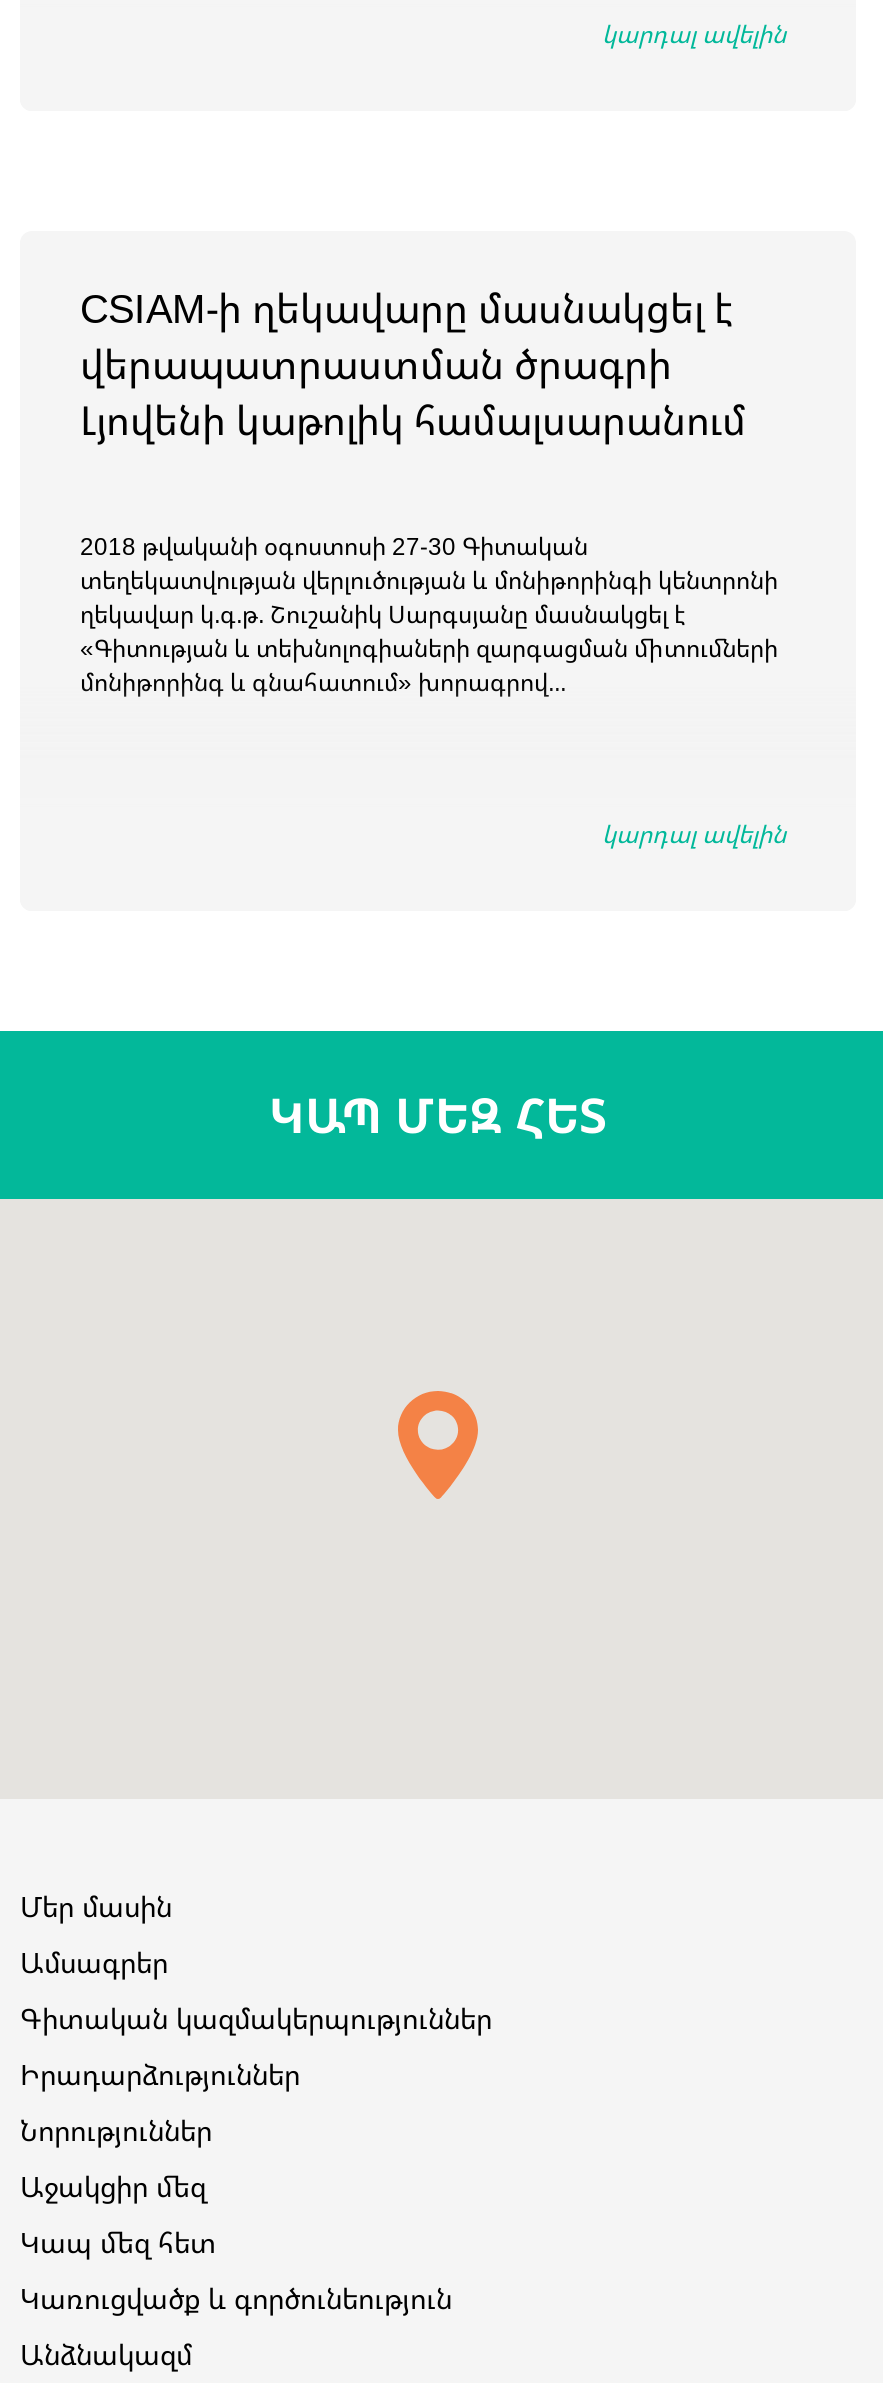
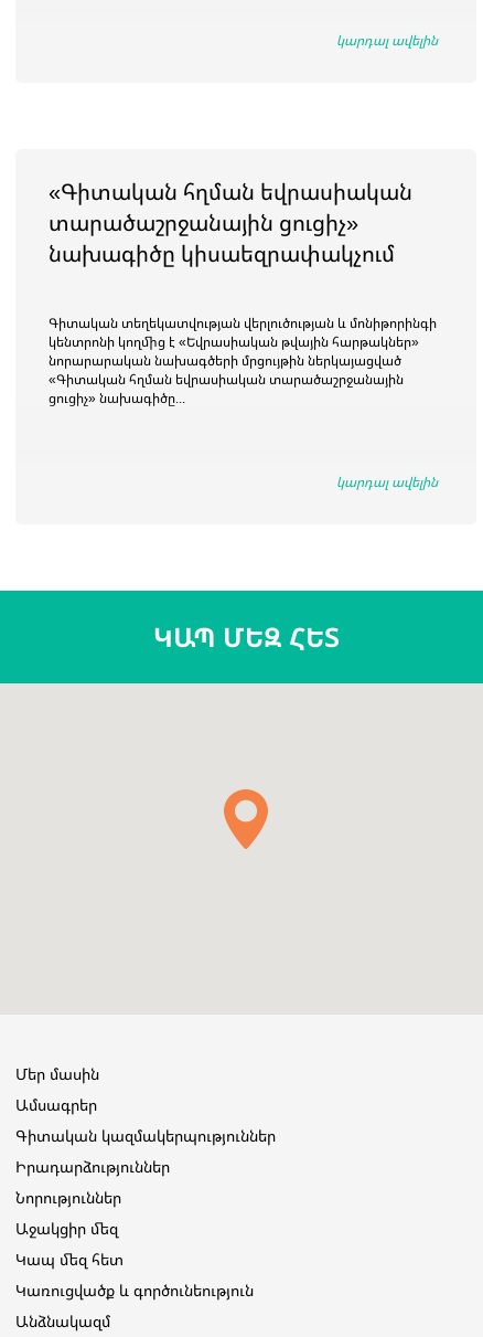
[80,281,746,447] CSIAM-ի ղեկավարը մասնակցել է | վերապատրաստման ծրագրի | Լյովենի կաթոլիկ համալսարանում -> [49,177,412,268] «Գիտական հղման եվրասիական | տարածաշրջանային ցուցիչ» | նախագիծը կիսաեզրափակչում
[80,529,778,699] 2018 թվականի օգոստոսի 27-30 Գիտական | տեղեկատվության վերլուծության և մոնիթորինգի կենտրոնի | ղեկավար կ.գ.թ. Շուշանիկ Սարգսյանը մասնակցել է | «Գիտության և տեխնոլոգիաների զարգացման միտումների | մոնիթորինգ և գնահատում» խորագրով... -> [49,314,437,407] Գիտական տեղեկատվության վերլուծության և մոնիթորինգի | կենտրոնի կողմից է «Եվրասիական թվային հարթակներ» | նորարարական նախագծերի մրցույթին ներկայացված | «Գիտական հղման եվրասիական տարածաշրջանային | ցուցիչ» նախագիծը...

